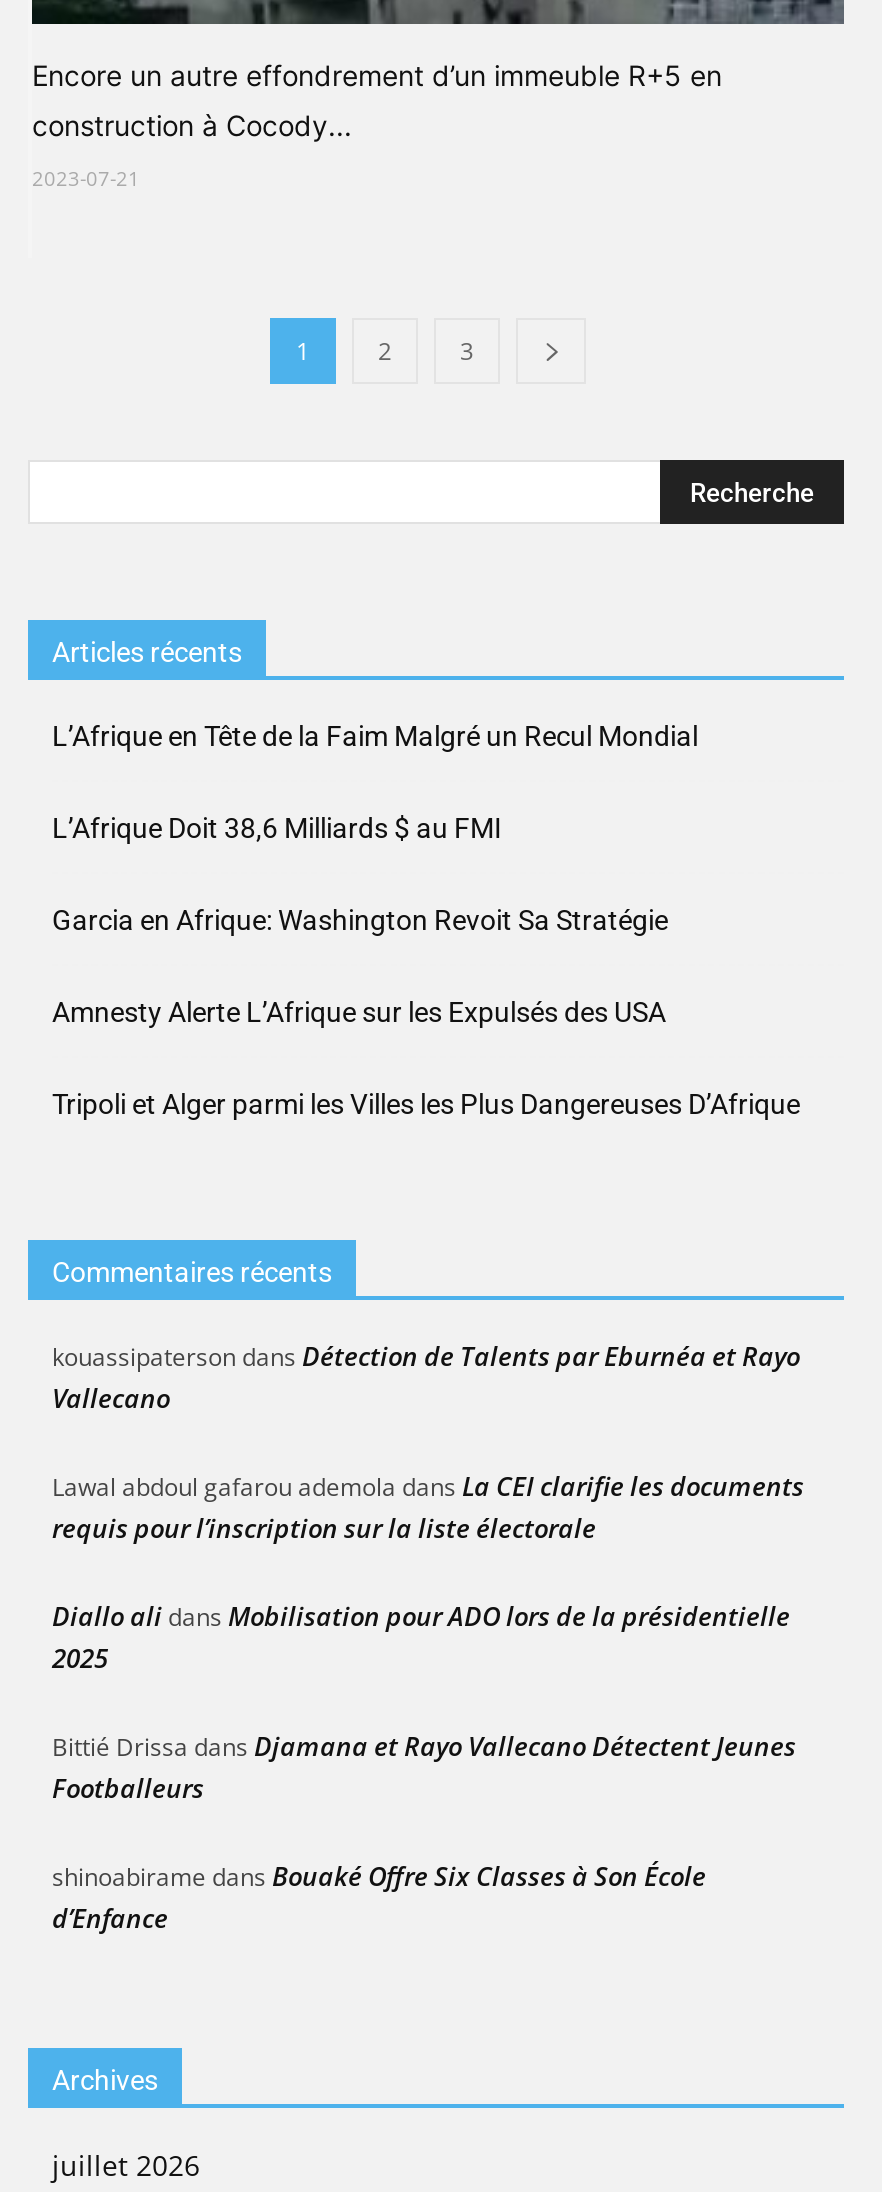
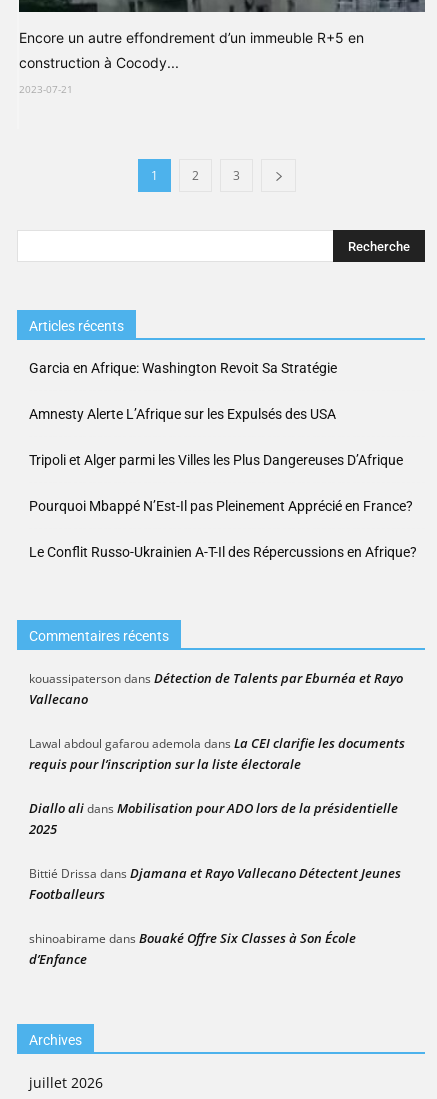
[52,720,698,844] L’Afrique en Tête de la Faim Malgré un Recul Mondial | L’Afrique Doit 38,6 Milliards $ au FMI -> none
moved [52,904,800,1120] -> [29,360,403,468]: Garcia en Afrique: Washington Revoit Sa Stratégie | Amnesty Alerte L’Afrique sur les Expulsés des USA | Tripoli et Alger parmi les Villes les Plus Dangereuses D’Afrique
none -> [29,498,417,560] Pourquoi Mbappé N’Est-Il pas Pleinement Apprécié en France? | Le Conflit Russo-Ukrainien A-T-Il des Répercussions en Afrique?

